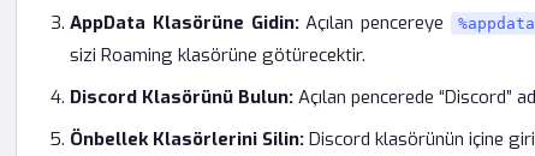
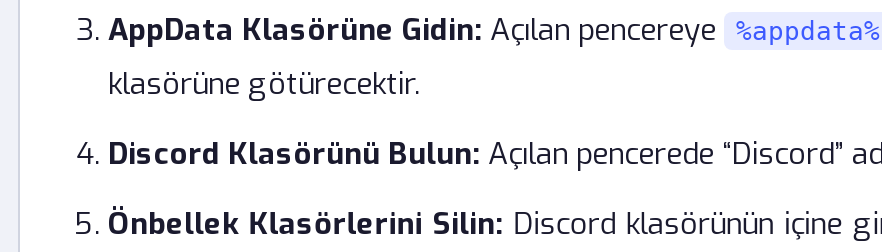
[70,43,365,67] sizi Roaming klasörüne götürecektir. -> [108,64,420,104] klasörüne götürecektir.

